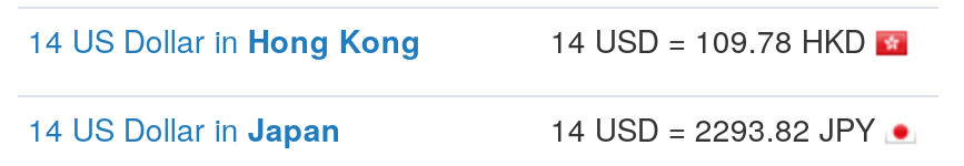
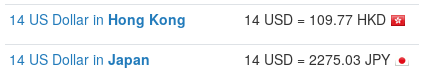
[550,17,875,62] 14 USD = 109.78 HKD -> [244,9,390,29] 14 USD = 109.77 HKD
[550,106,884,150] 14 USD = 2293.82 JPY -> [244,49,394,69] 14 USD = 2275.03 JPY

